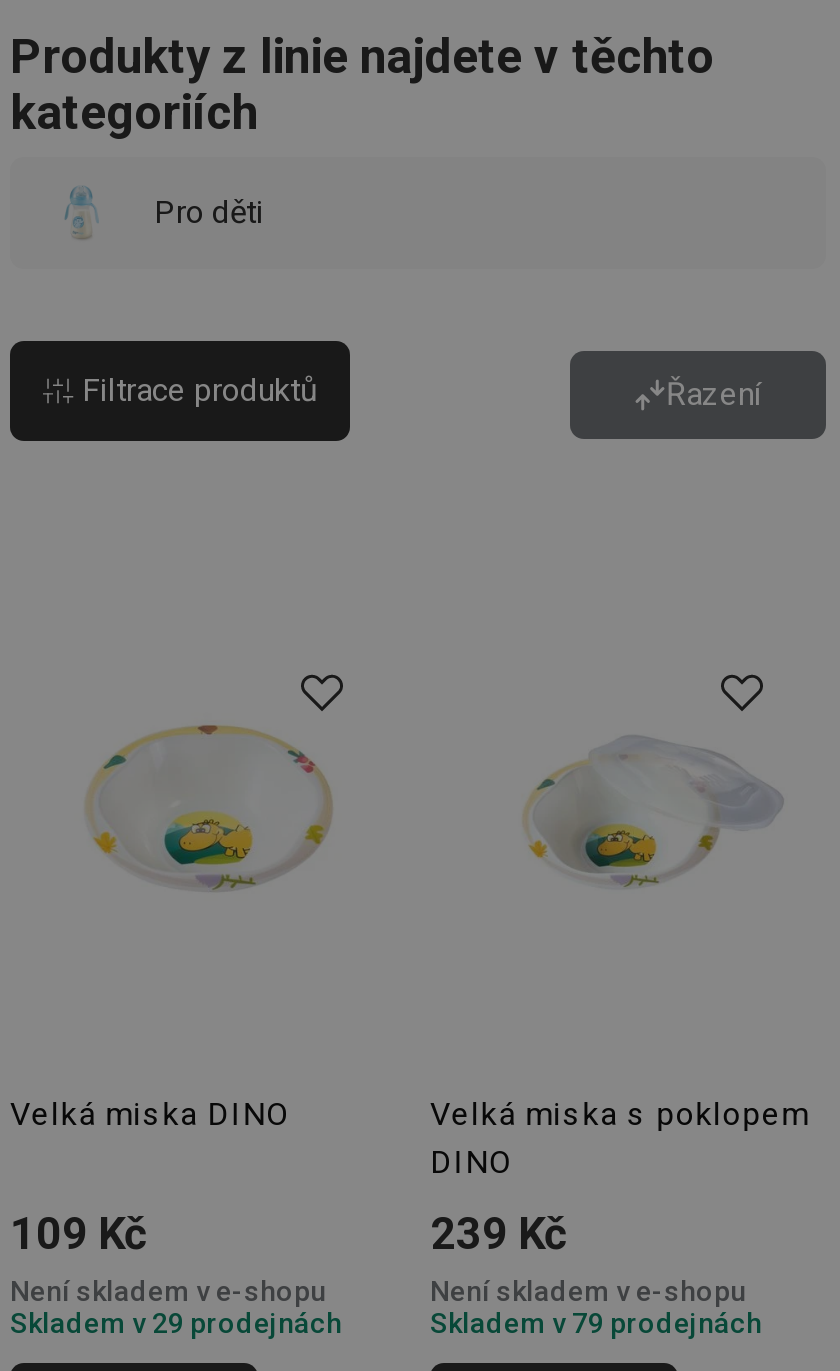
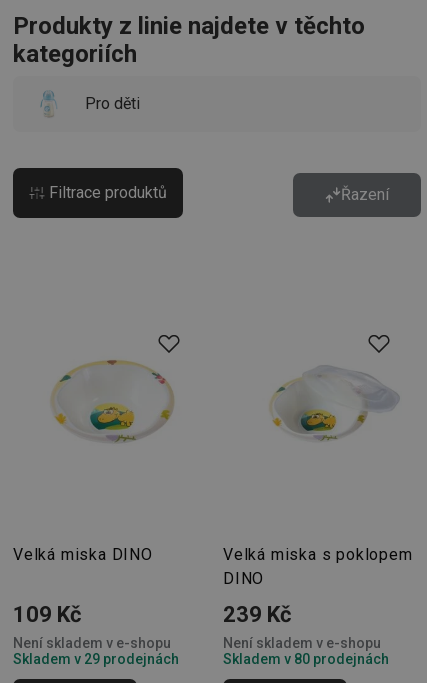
[430,1307,762,1339] Skladem v 79 prodejnách -> [223,651,389,667] Skladem v 80 prodejnách

